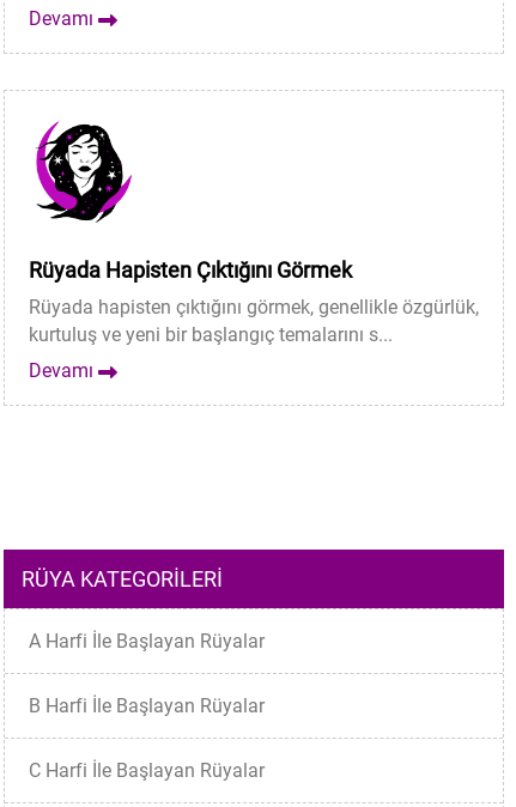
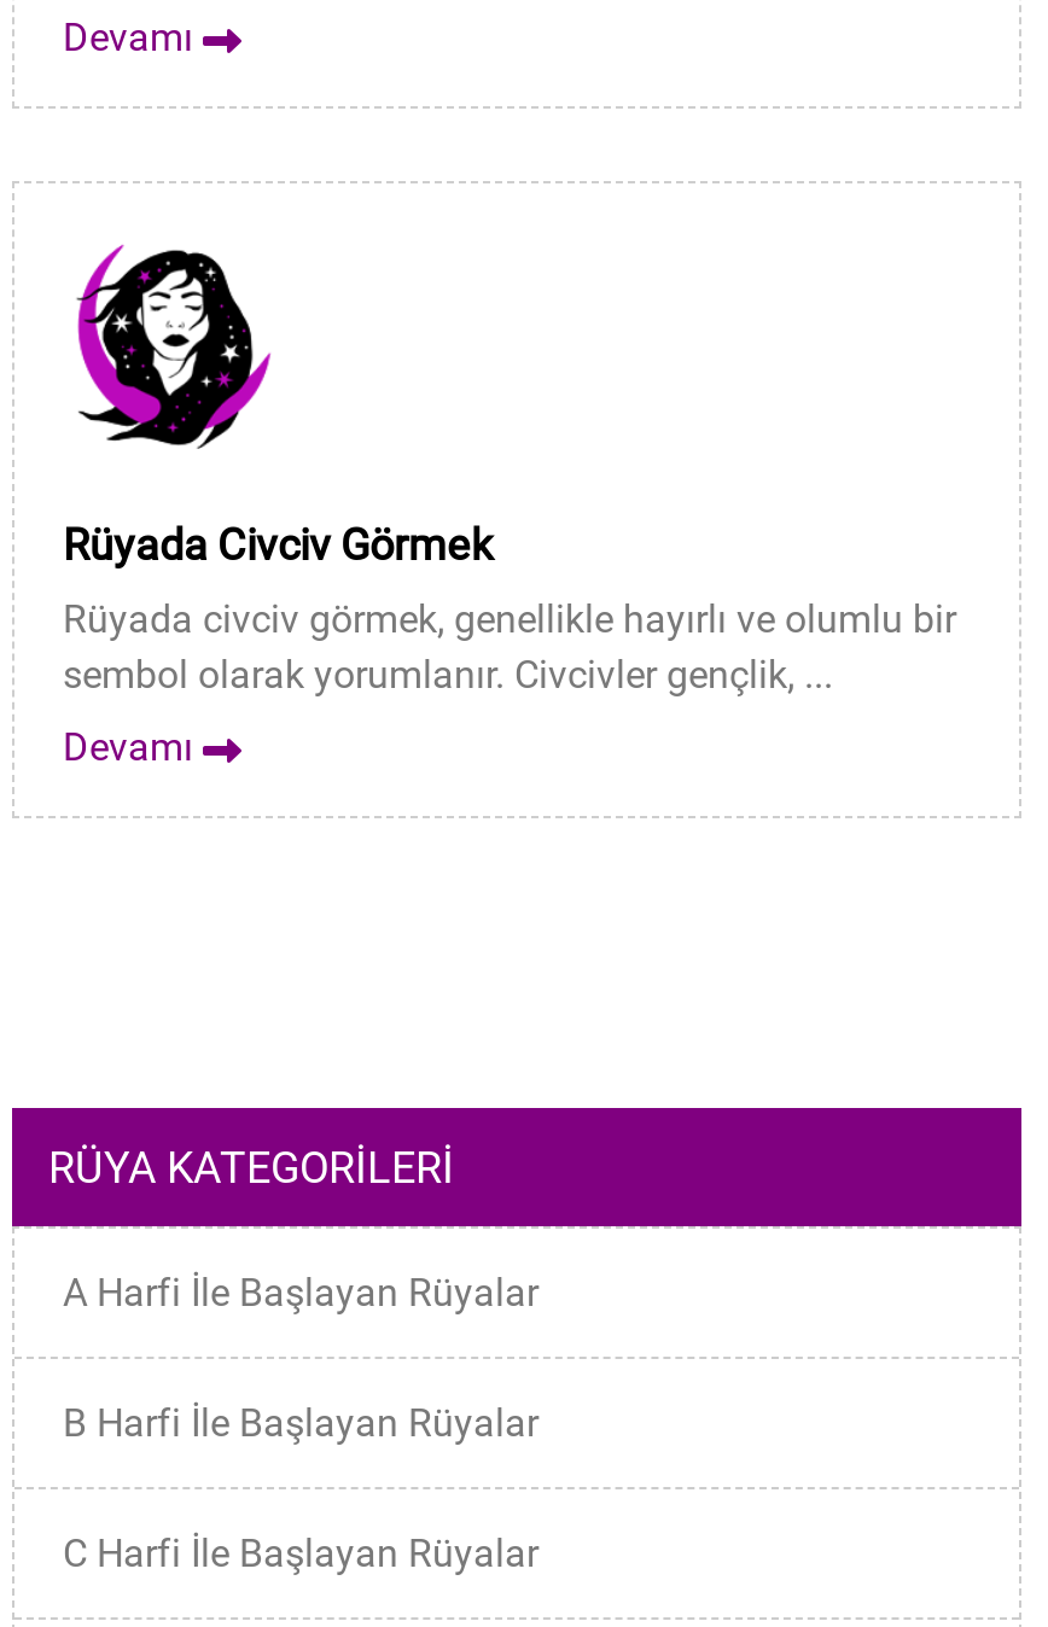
[29,257,352,283] Rüyada Hapisten Çıktığını Görmek -> [63,519,493,570] Rüyada Civciv Görmek
[29,296,479,346] Rüyada hapisten çıktığını görmek, genellikle özgürlük, | kurtuluş ve yeni bir başlangıç temalarını s... -> [63,596,956,698] Rüyada civciv görmek, genellikle hayırlı ve olumlu bir | sembol olarak yorumlanır. Civcivler gençlik, ...

